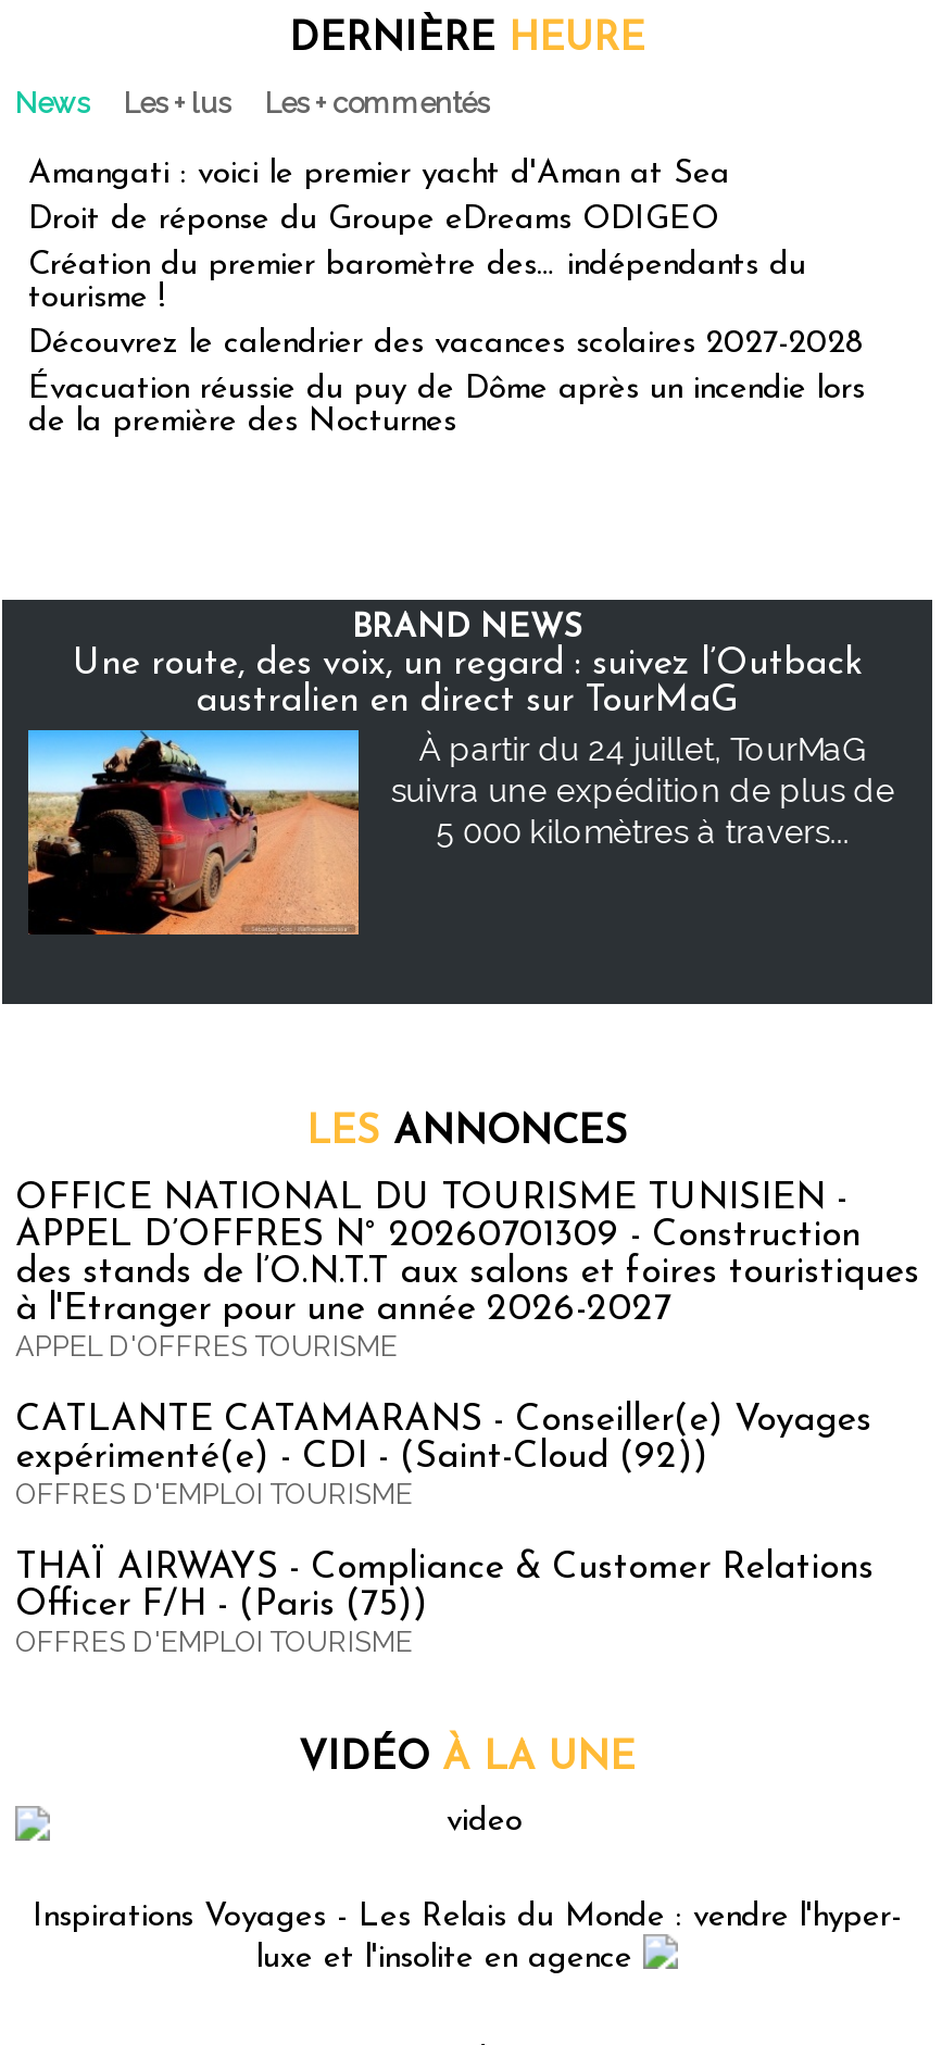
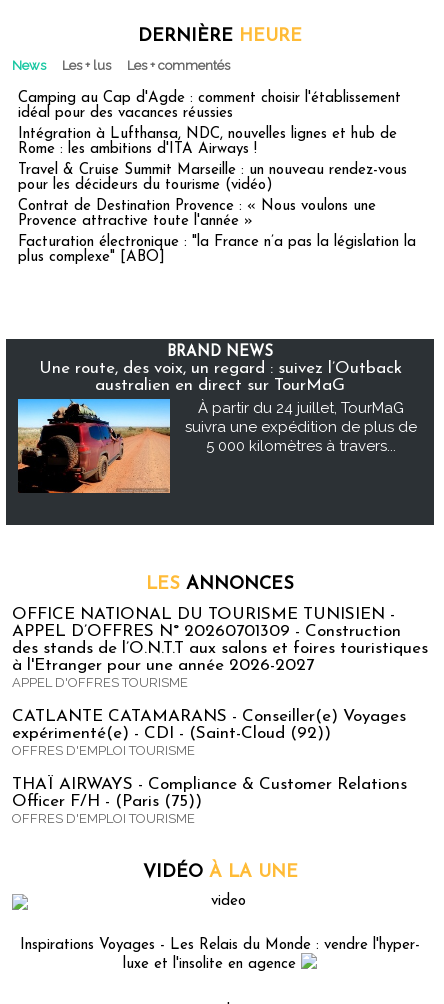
[28,159,865,439] Amangati : voici le premier yacht d'Aman at Sea | Droit de réponse du Groupe eDreams ODIGEO | Création du premier baromètre des… indépendants du | tourisme ! | Découvrez le calendrier des vacances scolaires 2027-2028 | Évacuation réussie du puy de Dôme après un incendie lors | de la première des Nocturnes -> [18,91,416,265] Camping au Cap d'Agde : comment choisir l'établissement | idéal pour des vacances réussies | Intégration à Lufthansa, NDC, nouvelles lignes et hub de | Rome : les ambitions d'ITA Airways ! | Travel & Cruise Summit Marseille : un nouveau rendez-vous | pour les décideurs du tourisme (vidéo) | Contrat de Destination Provence : « Nous voulons une | Provence attractive toute l'année » | Facturation électronique : "la France n’a pas la législation la | plus complexe" [ABO]

